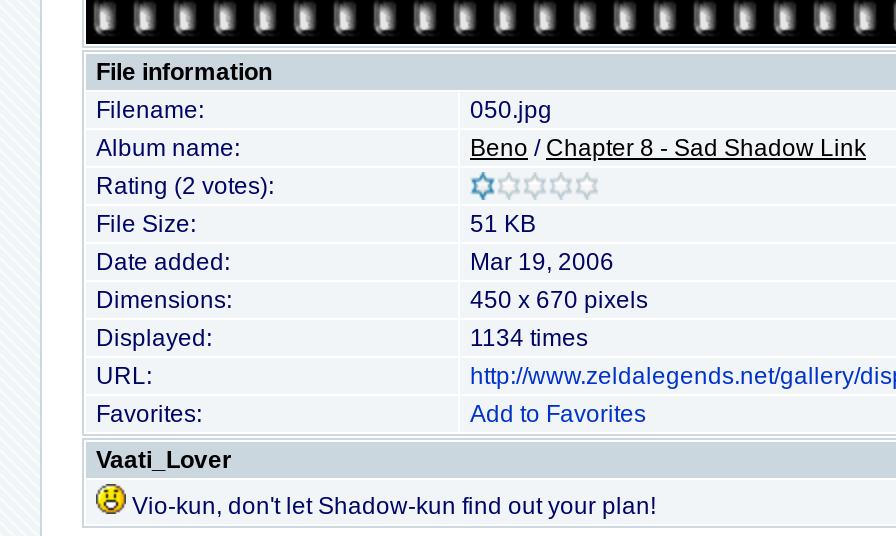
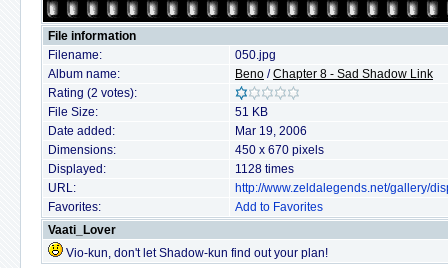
[470,324,588,352] 1134 times -> [235,162,294,176] 1128 times

